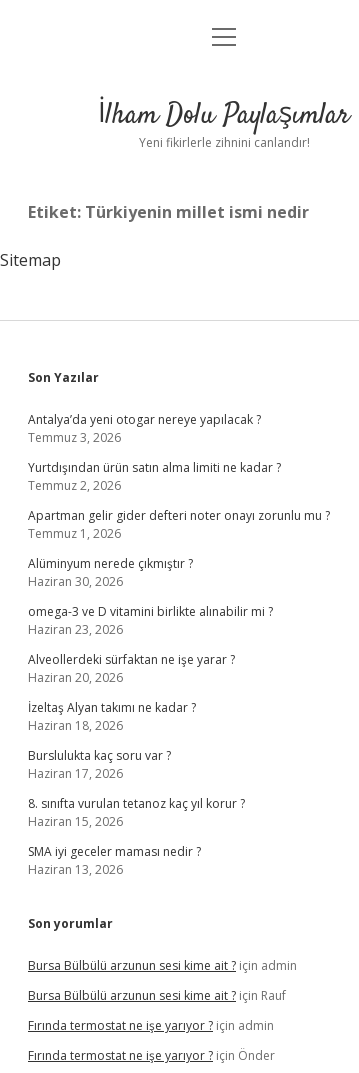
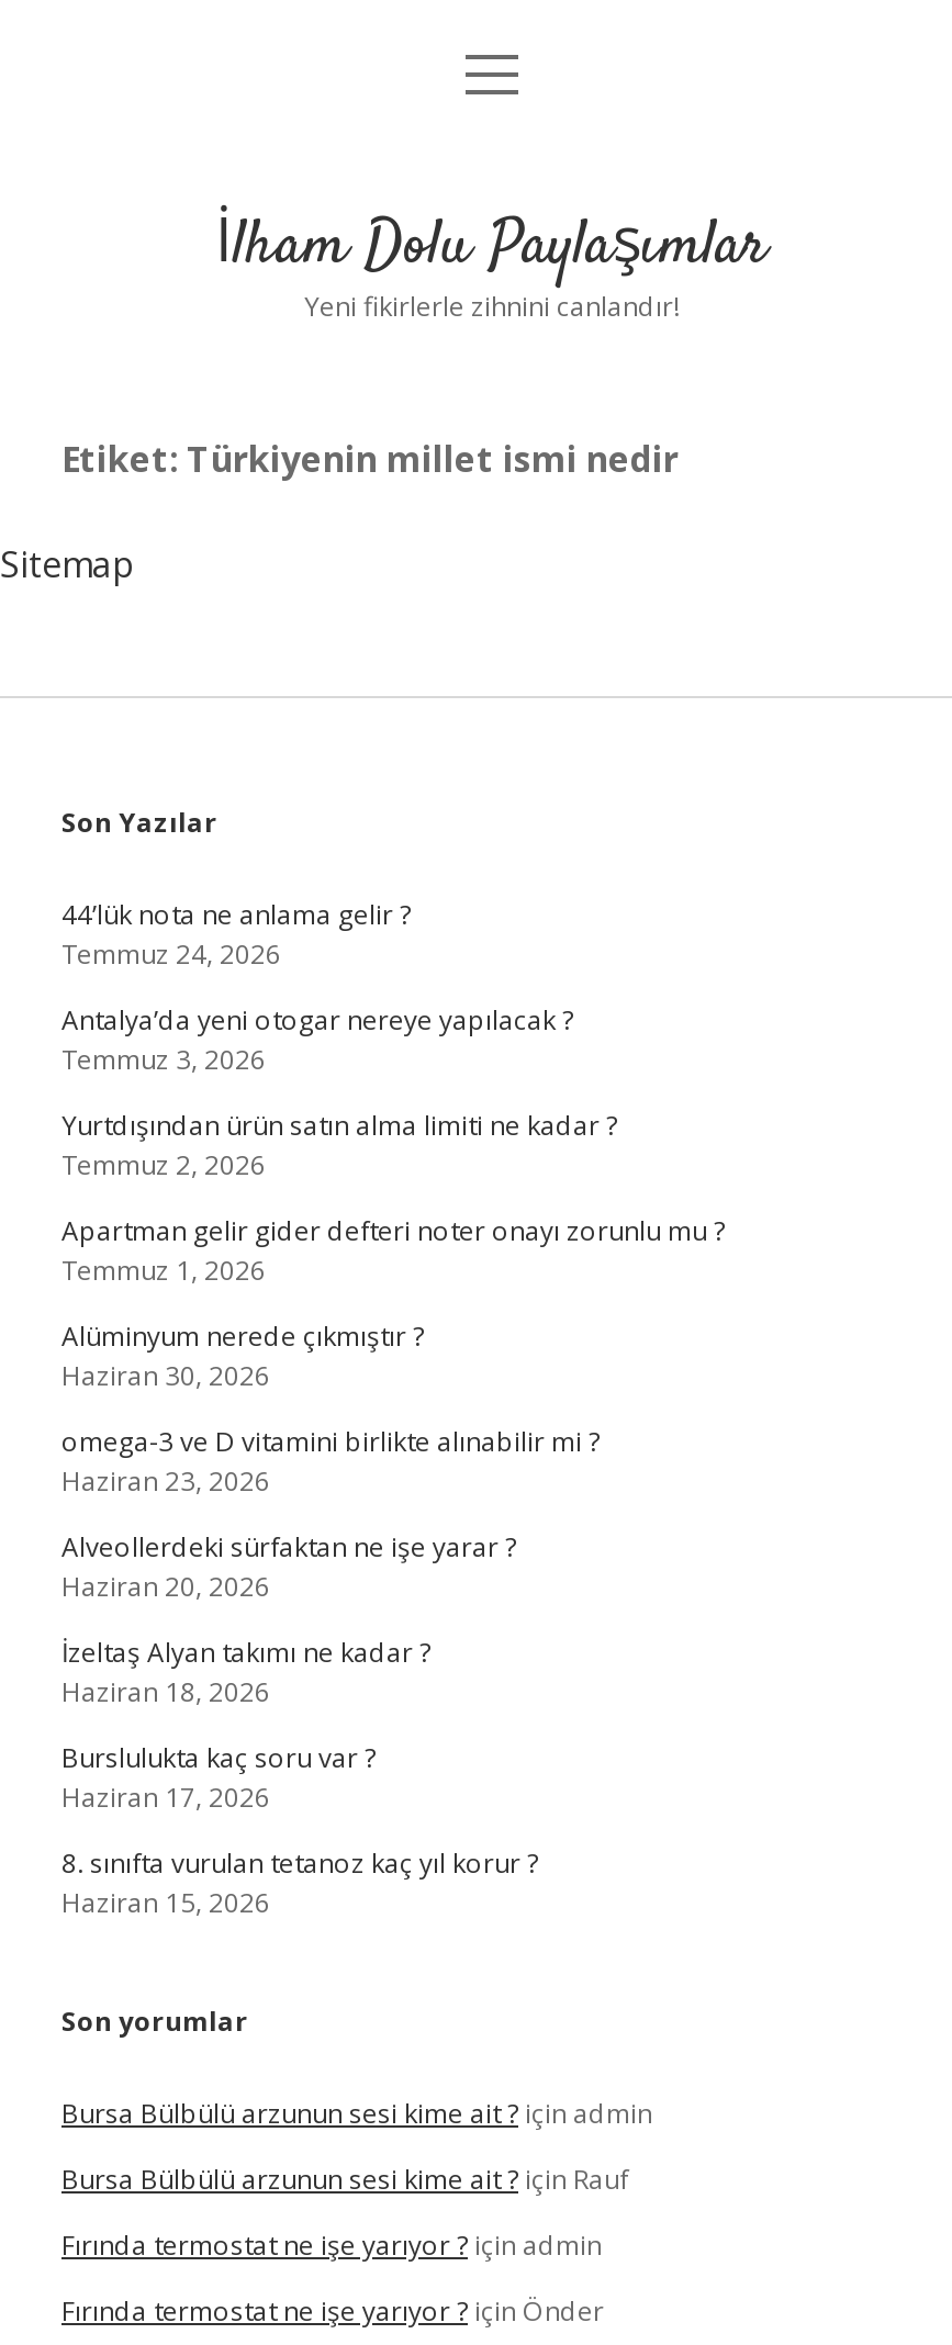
none -> [61,896,411,973] 44’lük nota ne anlama gelir ? | Temmuz 24, 2026
moved [28,411,330,830] -> [61,1001,725,1921]: Antalya’da yeni otogar nereye yapılacak ? | Temmuz 3, 2026 | Yurtdışından ürün satın alma limiti ne kadar ? | ... | 8. sınıfta vurulan tetanoz kaç yıl korur ? | Haziran 15, 2026
[28,843,201,878] SMA iyi geceler maması nedir ? | Haziran 13, 2026 -> none

